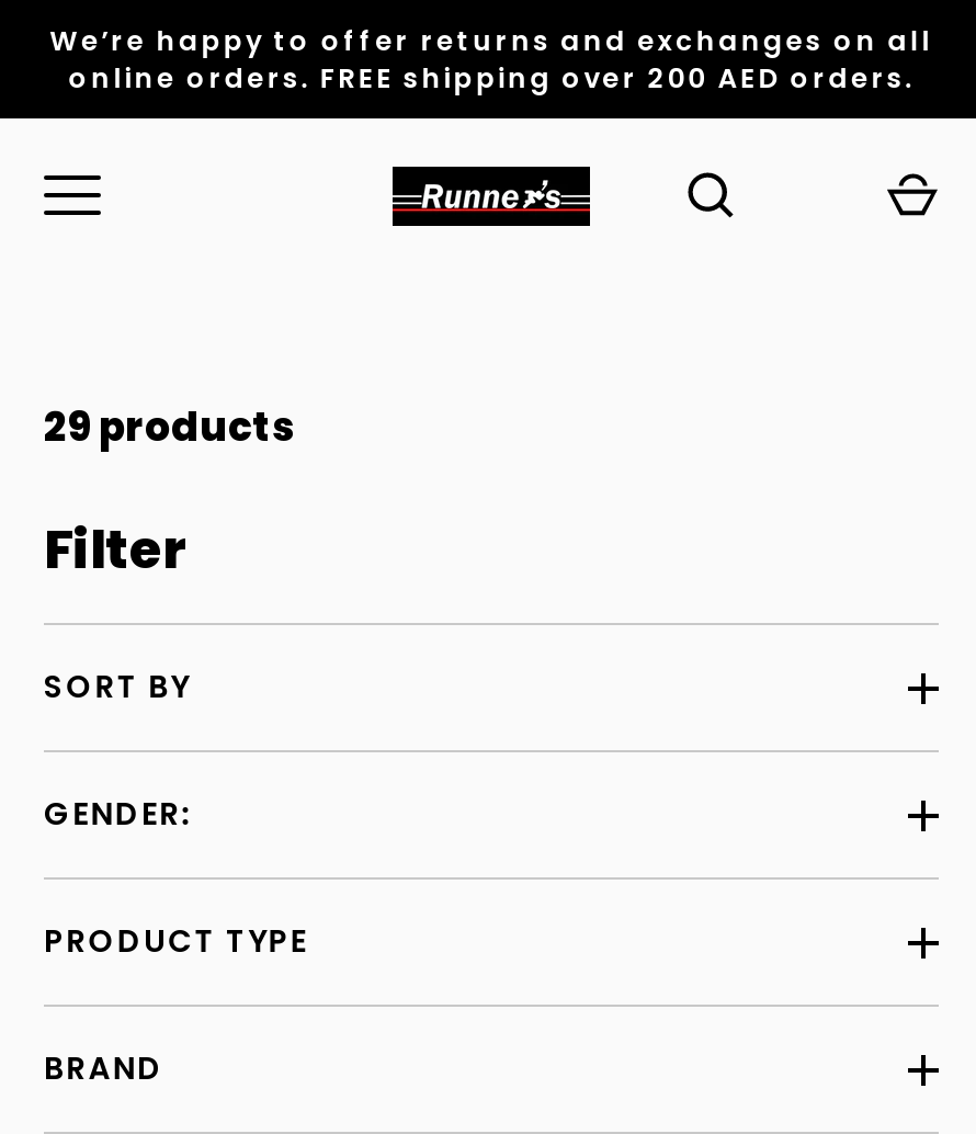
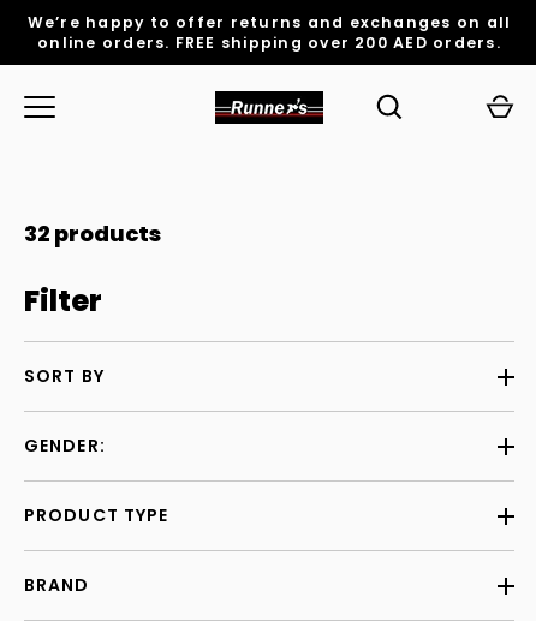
[44,399,294,454] 29 products -> [24,219,161,249] 32 products

